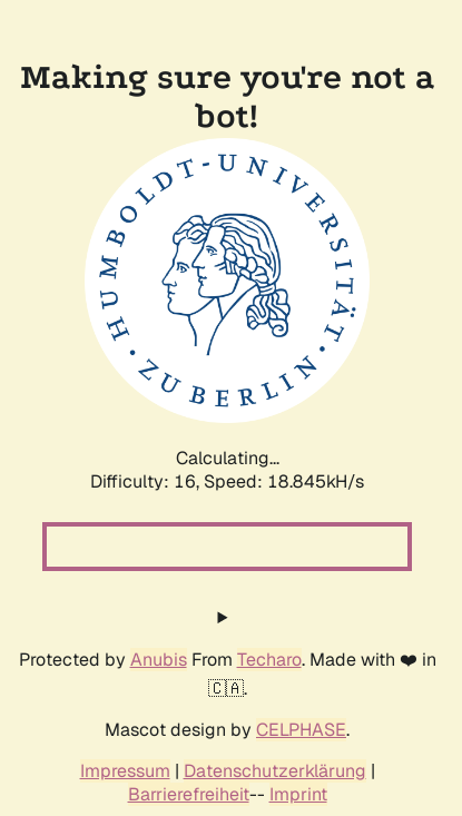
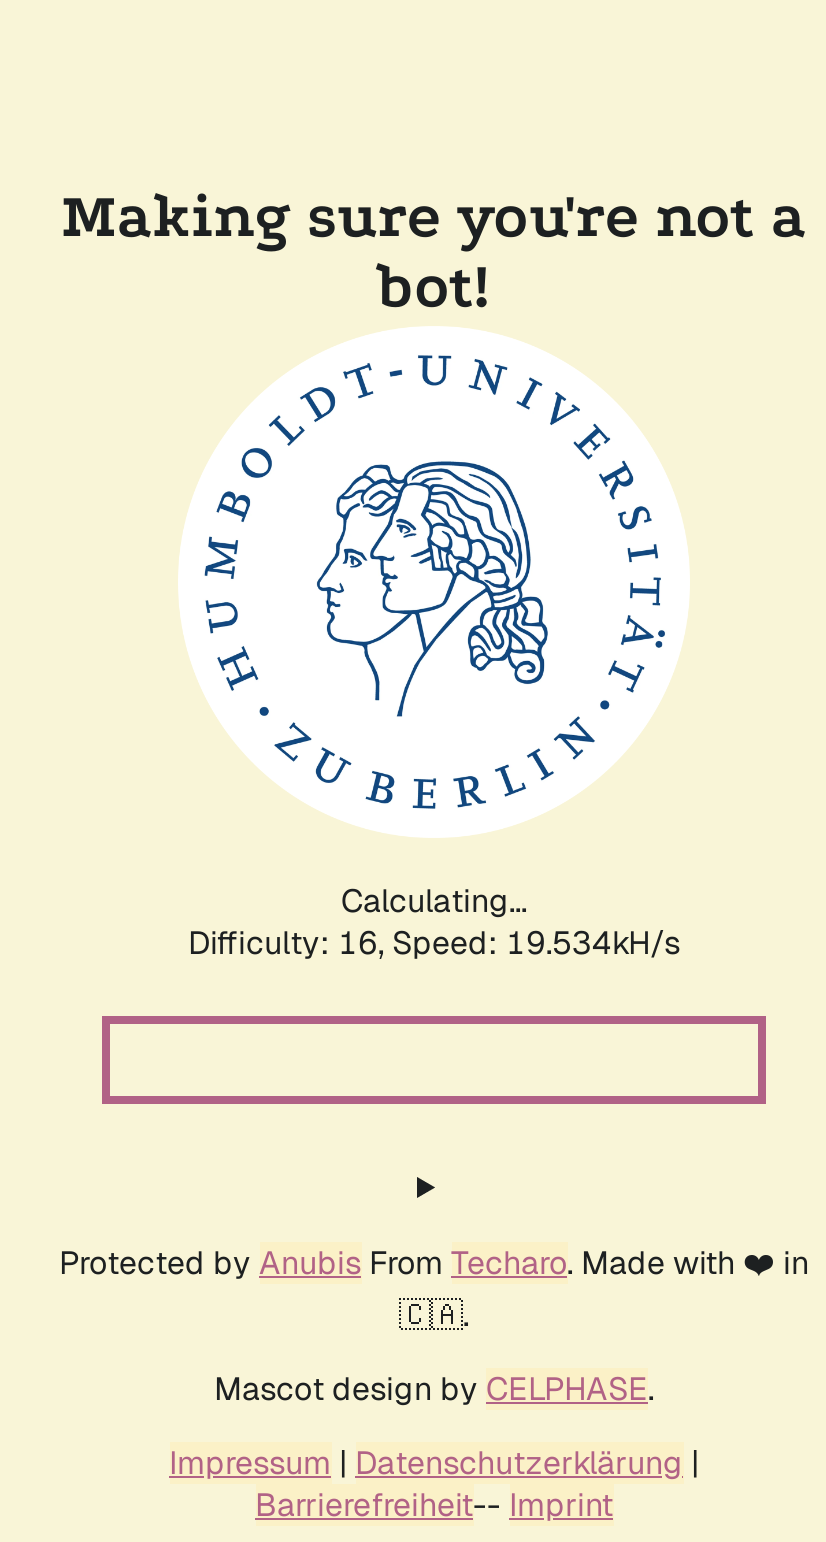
[90,470,364,493] Difficulty: 16, Speed: 18.845kH/s -> [188,922,680,964] Difficulty: 16, Speed: 19.534kH/s

